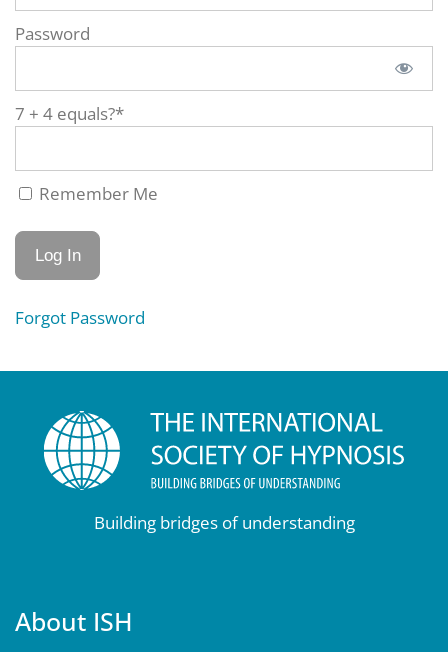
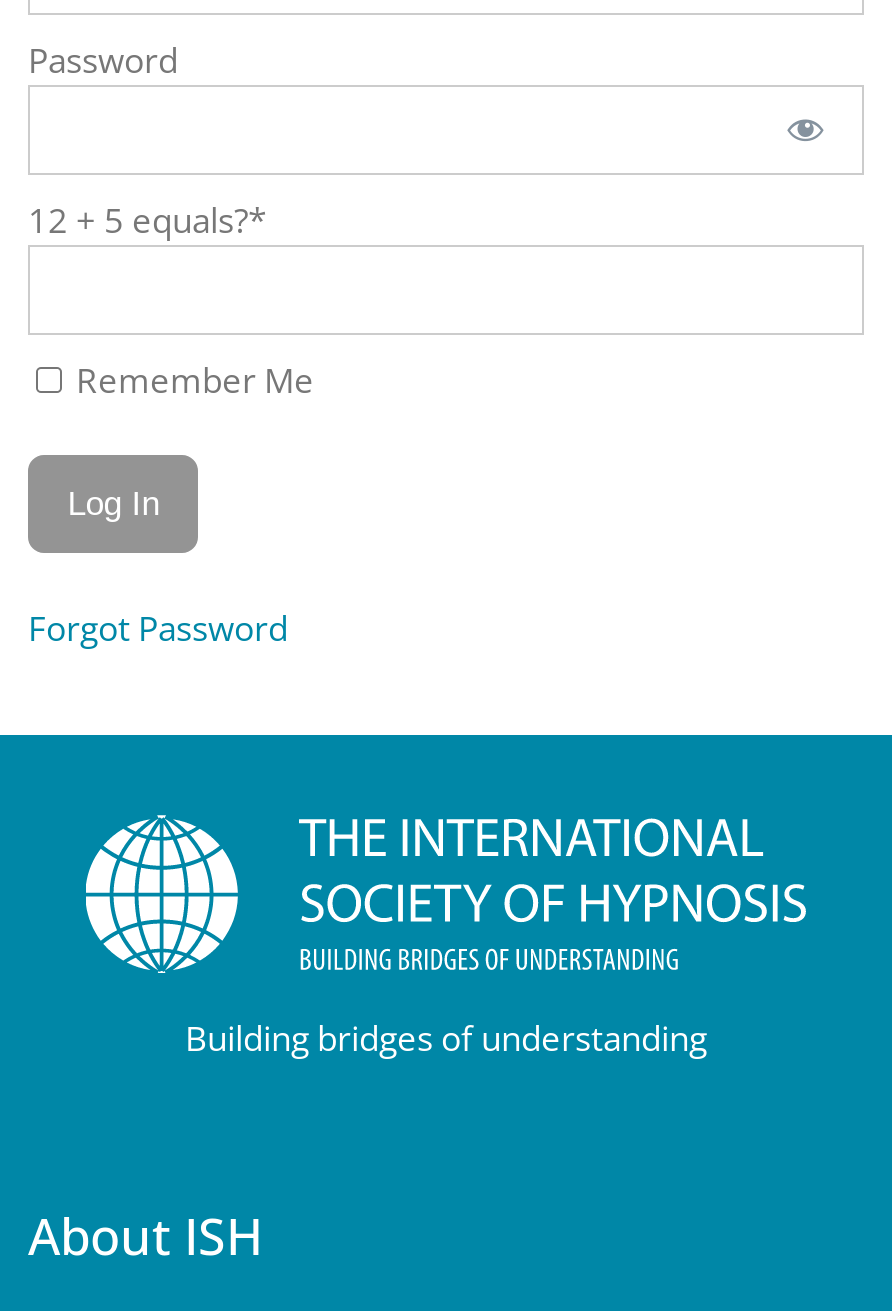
[15,102,124,125] 7 + 4 equals?* -> [28,197,266,243] 12 + 5 equals?*

